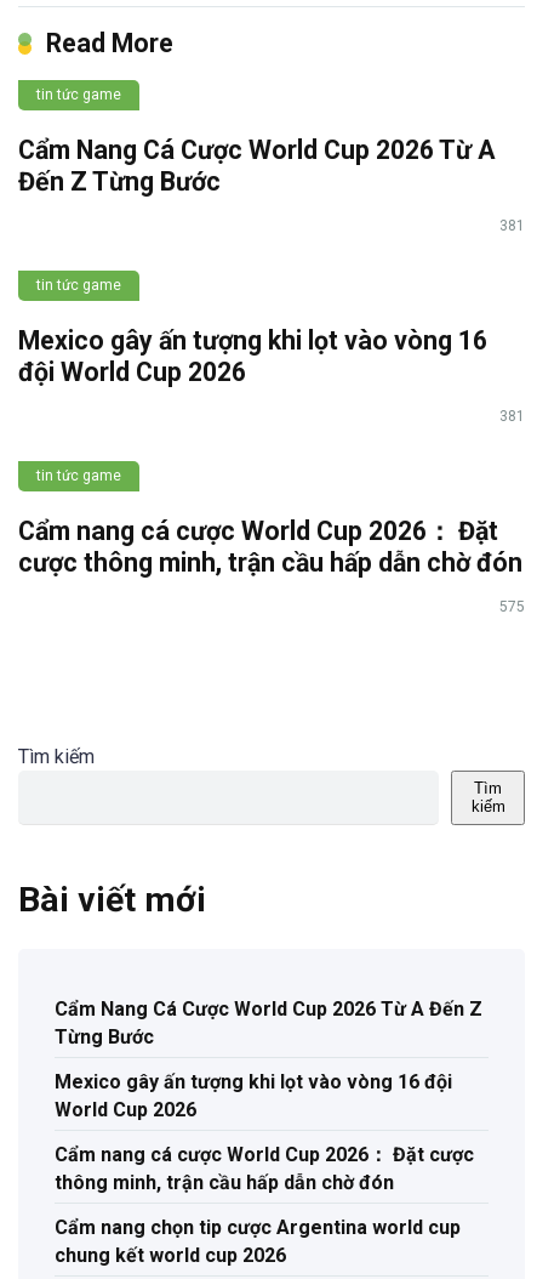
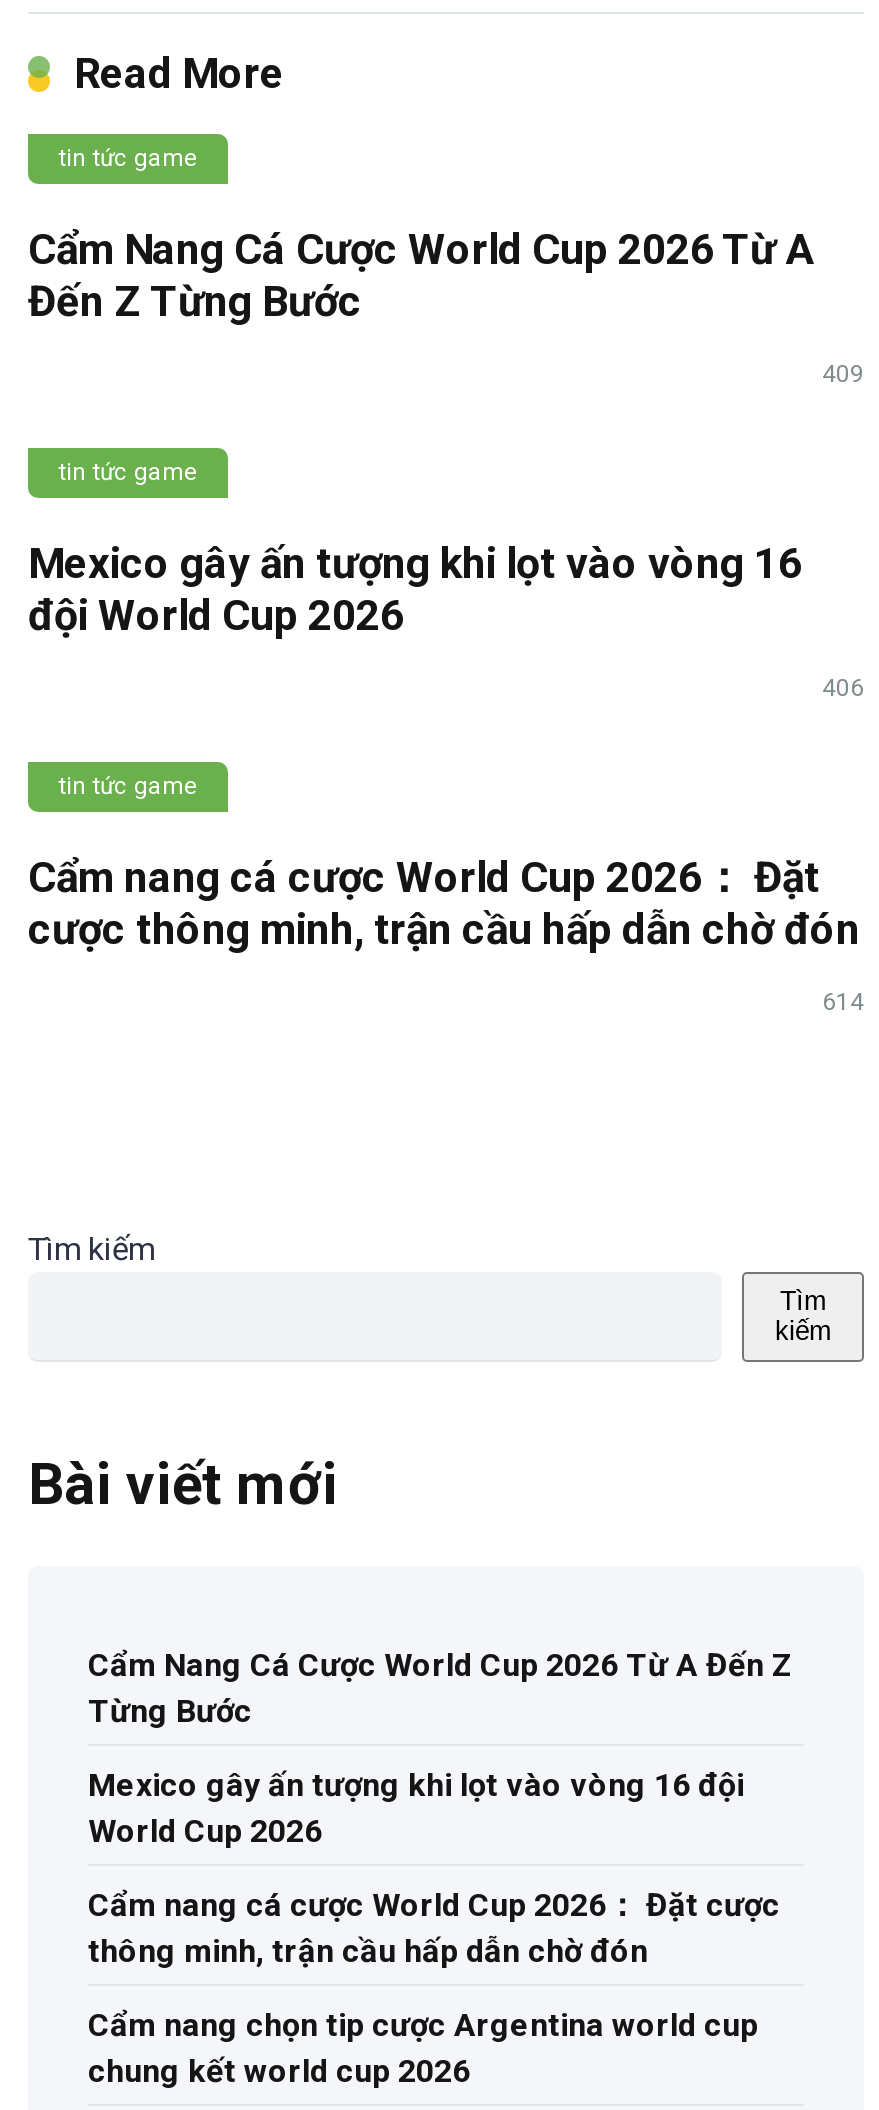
[499,217,525,234] 381 -> [822,360,864,388] 409
[499,408,525,425] 381 -> [822,674,864,702] 406
[499,598,525,615] 575 -> [822,988,864,1016] 614

